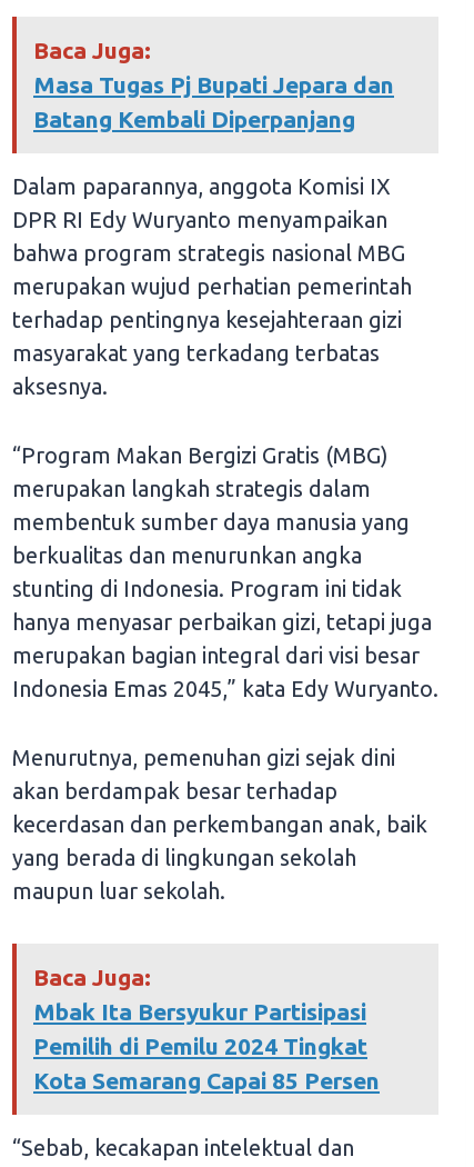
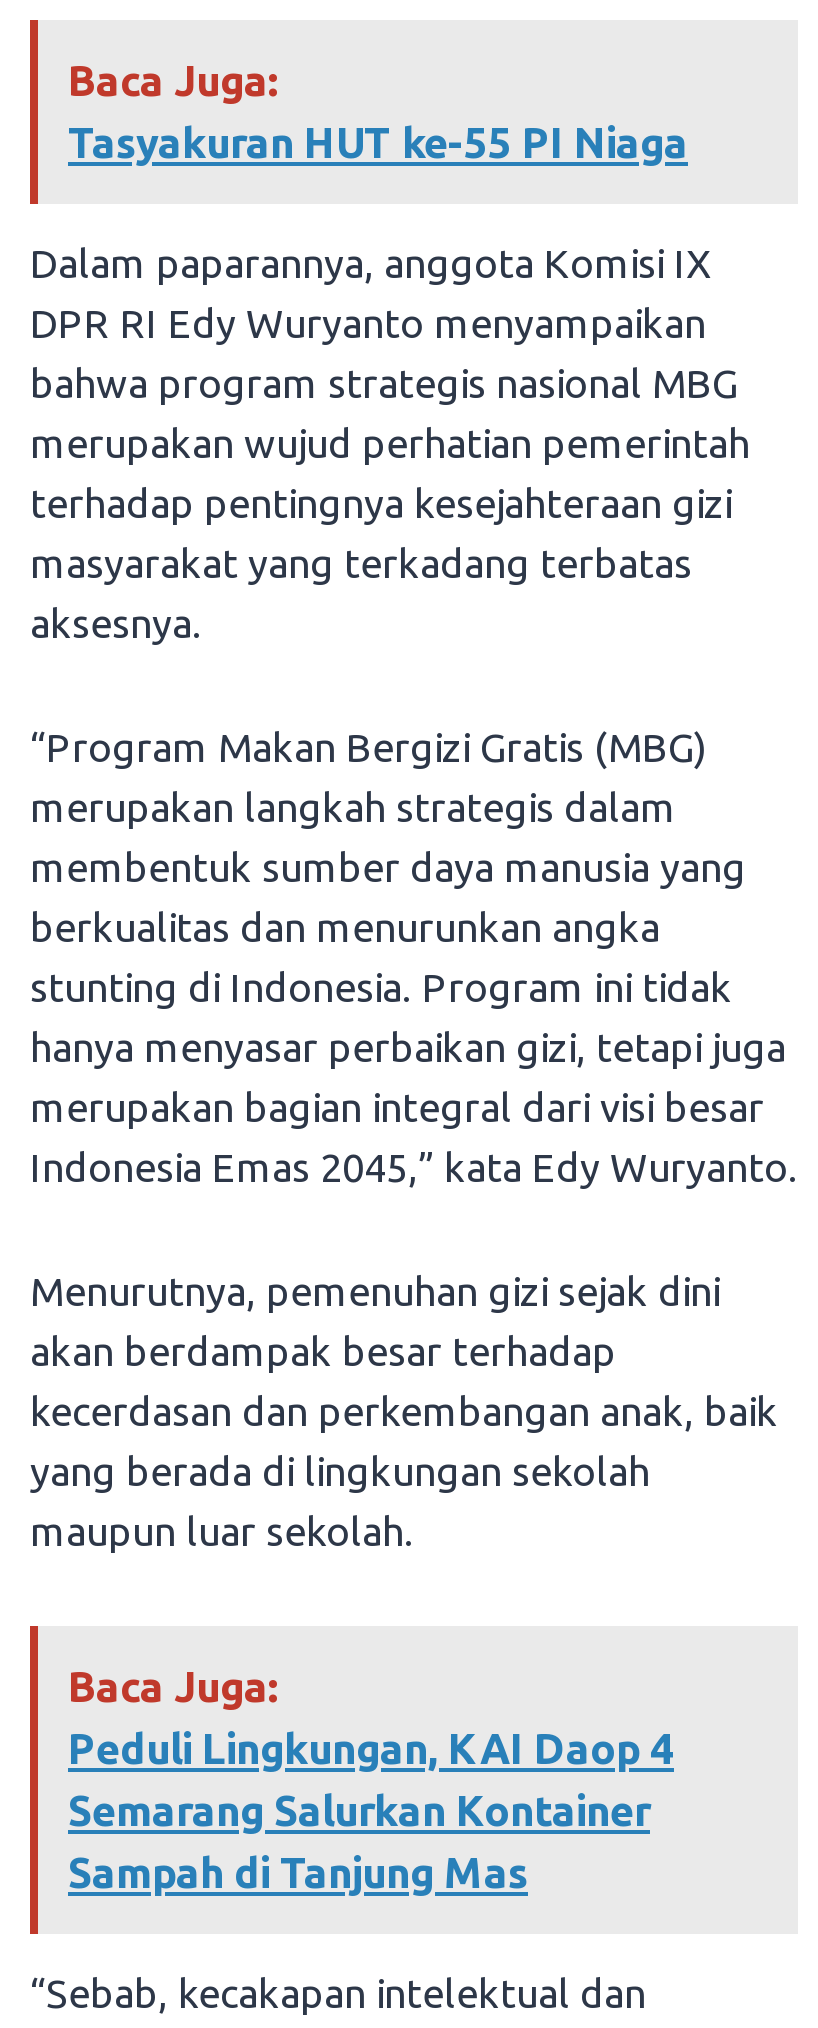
[33,71,394,132] Masa Tugas Pj Bupati Jepara dan | Batang Kembali Diperpanjang -> [68,118,688,166] Tasyakuran HUT ke-55 PI Niaga
[33,998,380,1094] Mbak Ita Bersyukur Partisipasi | Pemilih di Pemilu 2024 Tingkat | Kota Semarang Capai 85 Persen -> [68,1724,674,1896] Peduli Lingkungan, KAI Daop 4 | Semarang Salurkan Kontainer | Sampah di Tanjung Mas

